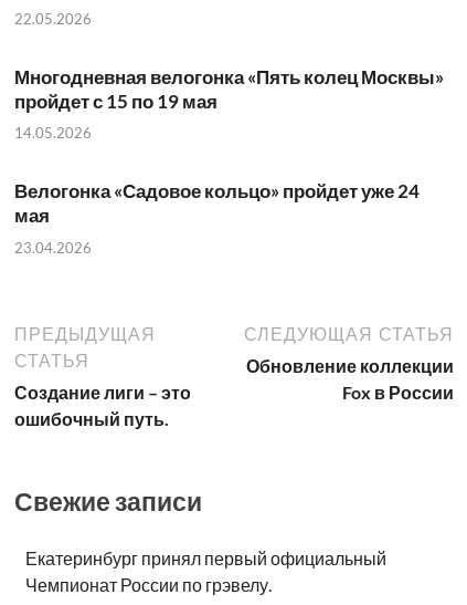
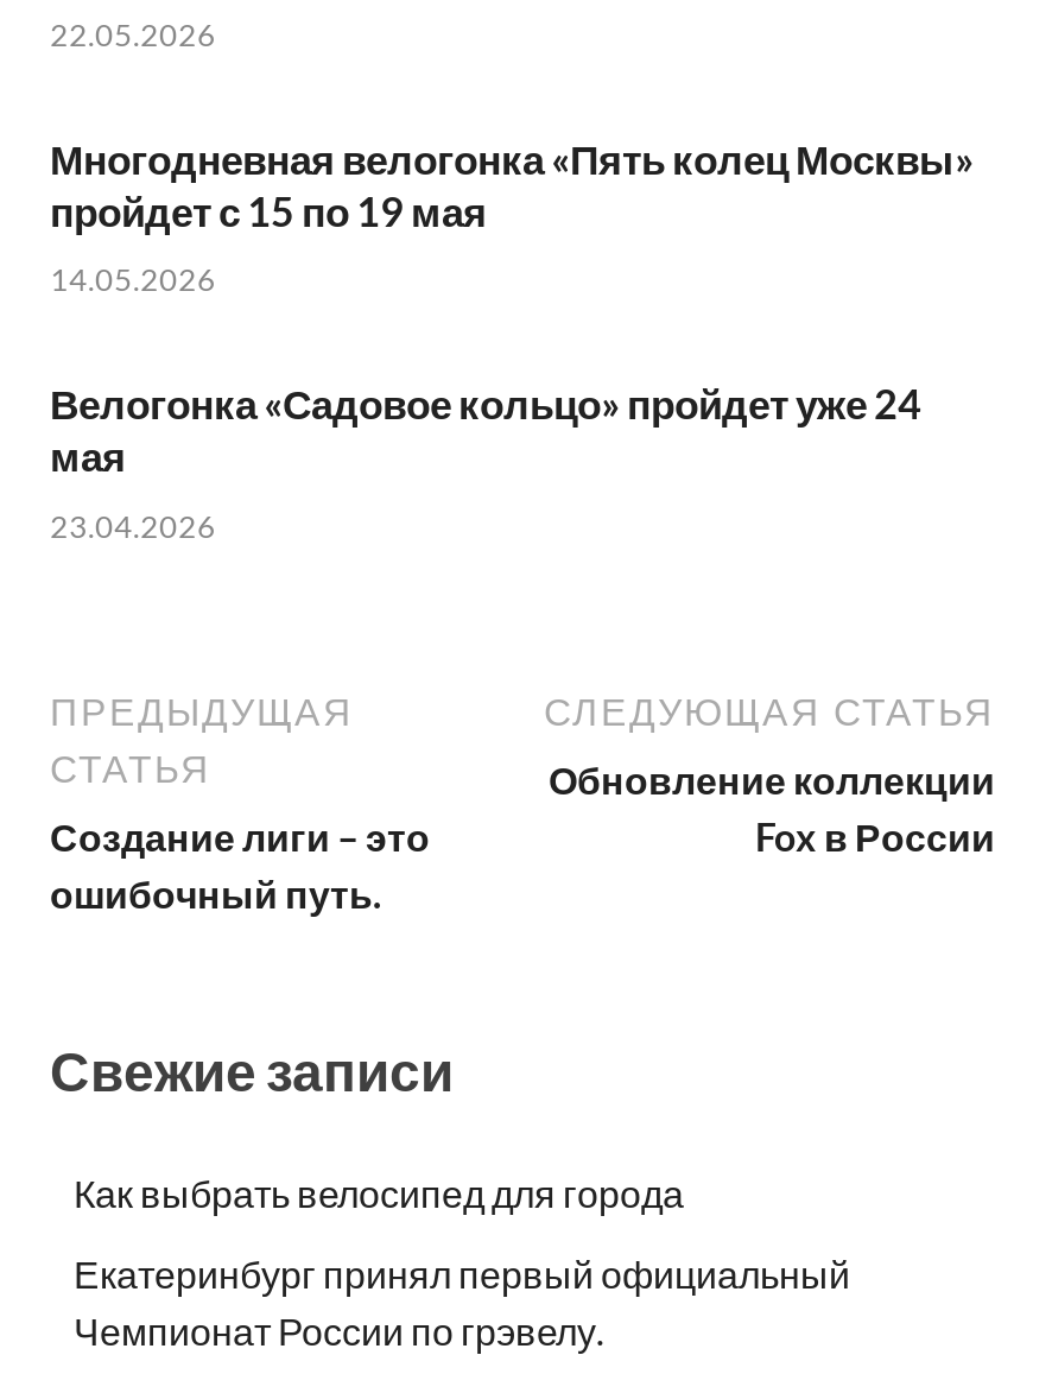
none -> [74,1170,684,1215] Как выбрать велосипед для города

